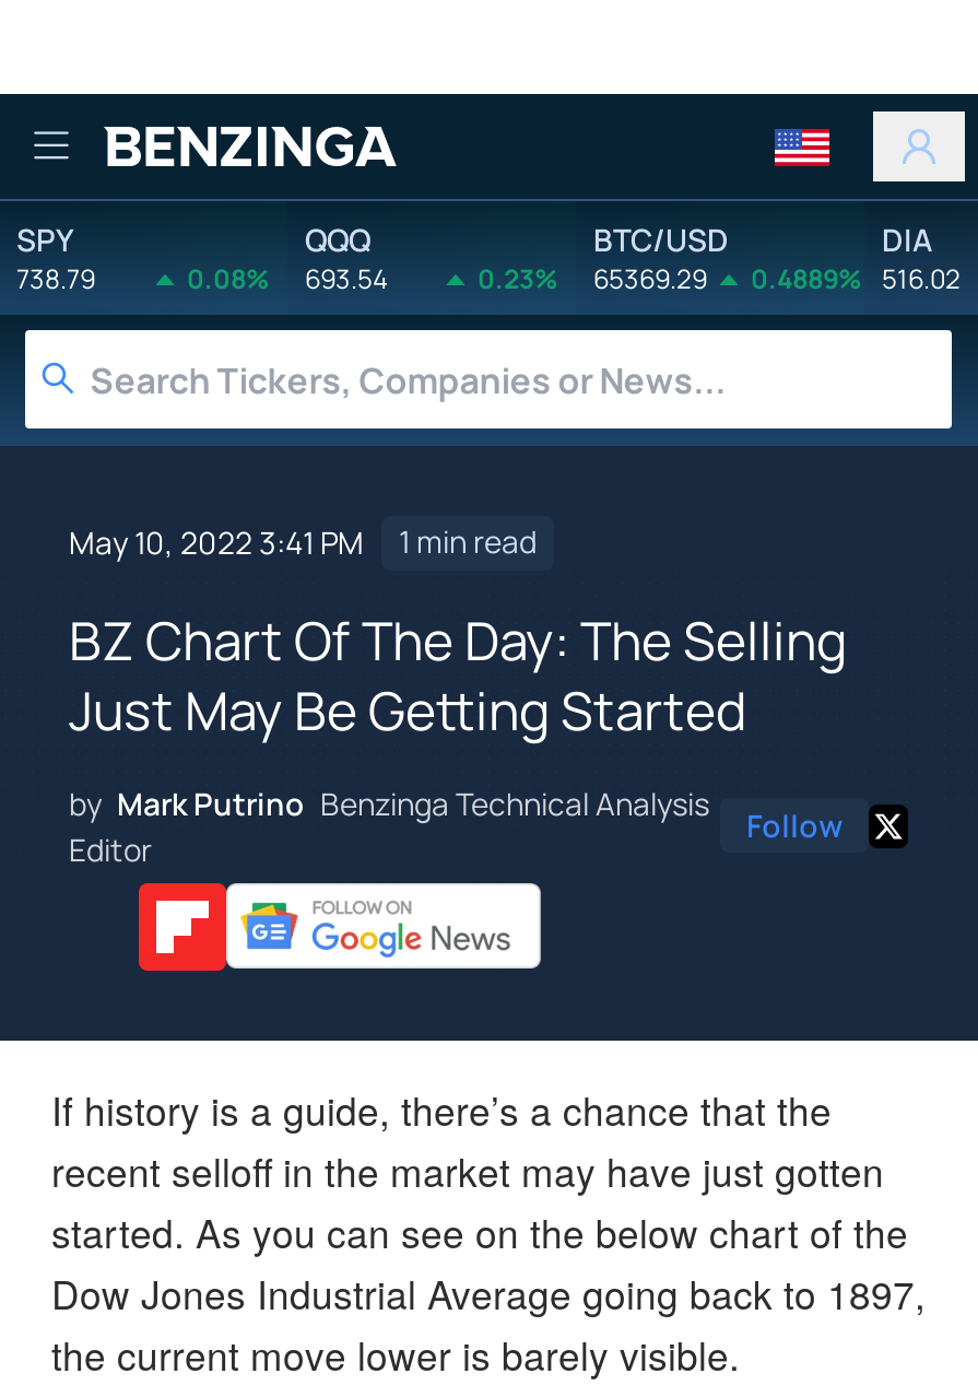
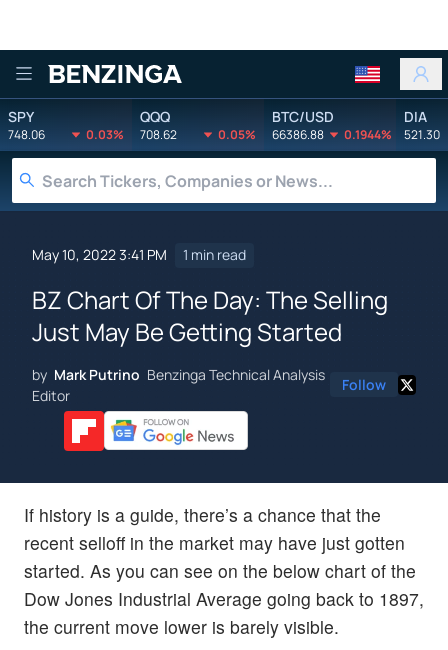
[16,259,95,296] 738.79 -> [8,125,45,142] 748.06
[187,259,270,296] 0.08% -> [86,125,124,142] 0.03%
[305,259,388,296] 693.54 -> [140,125,177,142] 708.62
[478,259,558,296] 0.23% -> [218,125,256,142] 0.05%
[593,259,707,296] 65369.29 -> [272,125,324,142] 66386.88
[751,259,862,296] 0.4889% -> [344,125,392,142] 0.1944%
[882,259,961,296] 516.02 -> [404,125,440,142] 521.30

